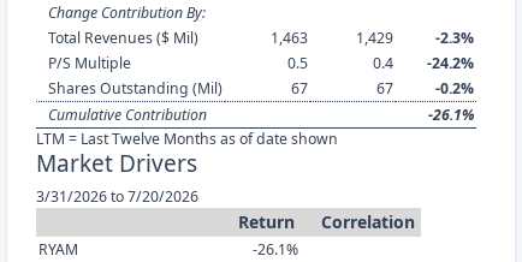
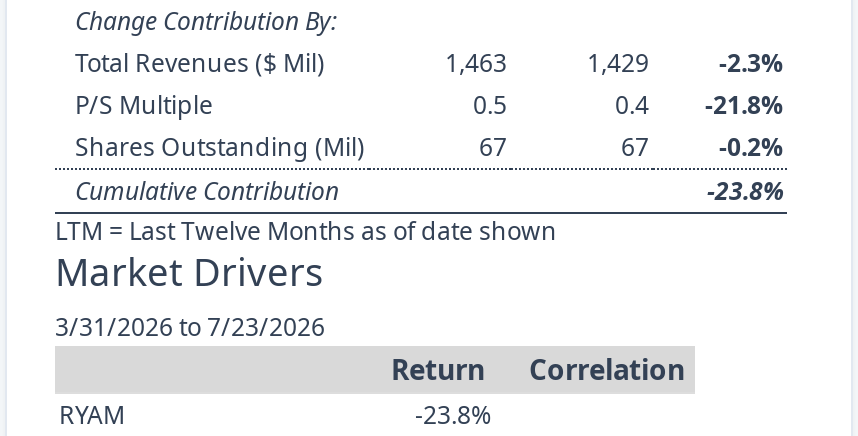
[373,53,474,73] 0.4 -24.2% -> [615,88,783,122] 0.4 -21.8%
[428,105,474,125] -26.1% -> [707,174,783,208] -23.8%
[36,186,198,207] 3/31/2026 to 7/20/2026 -> [55,310,325,344] 3/31/2026 to 7/23/2026
[253,239,298,260] -26.1% -> [415,398,491,432] -23.8%

